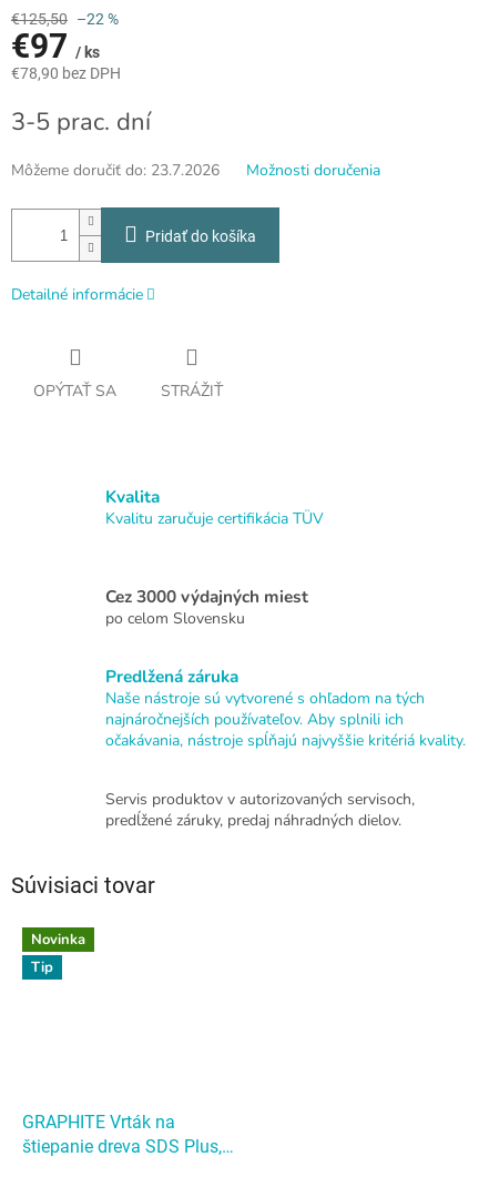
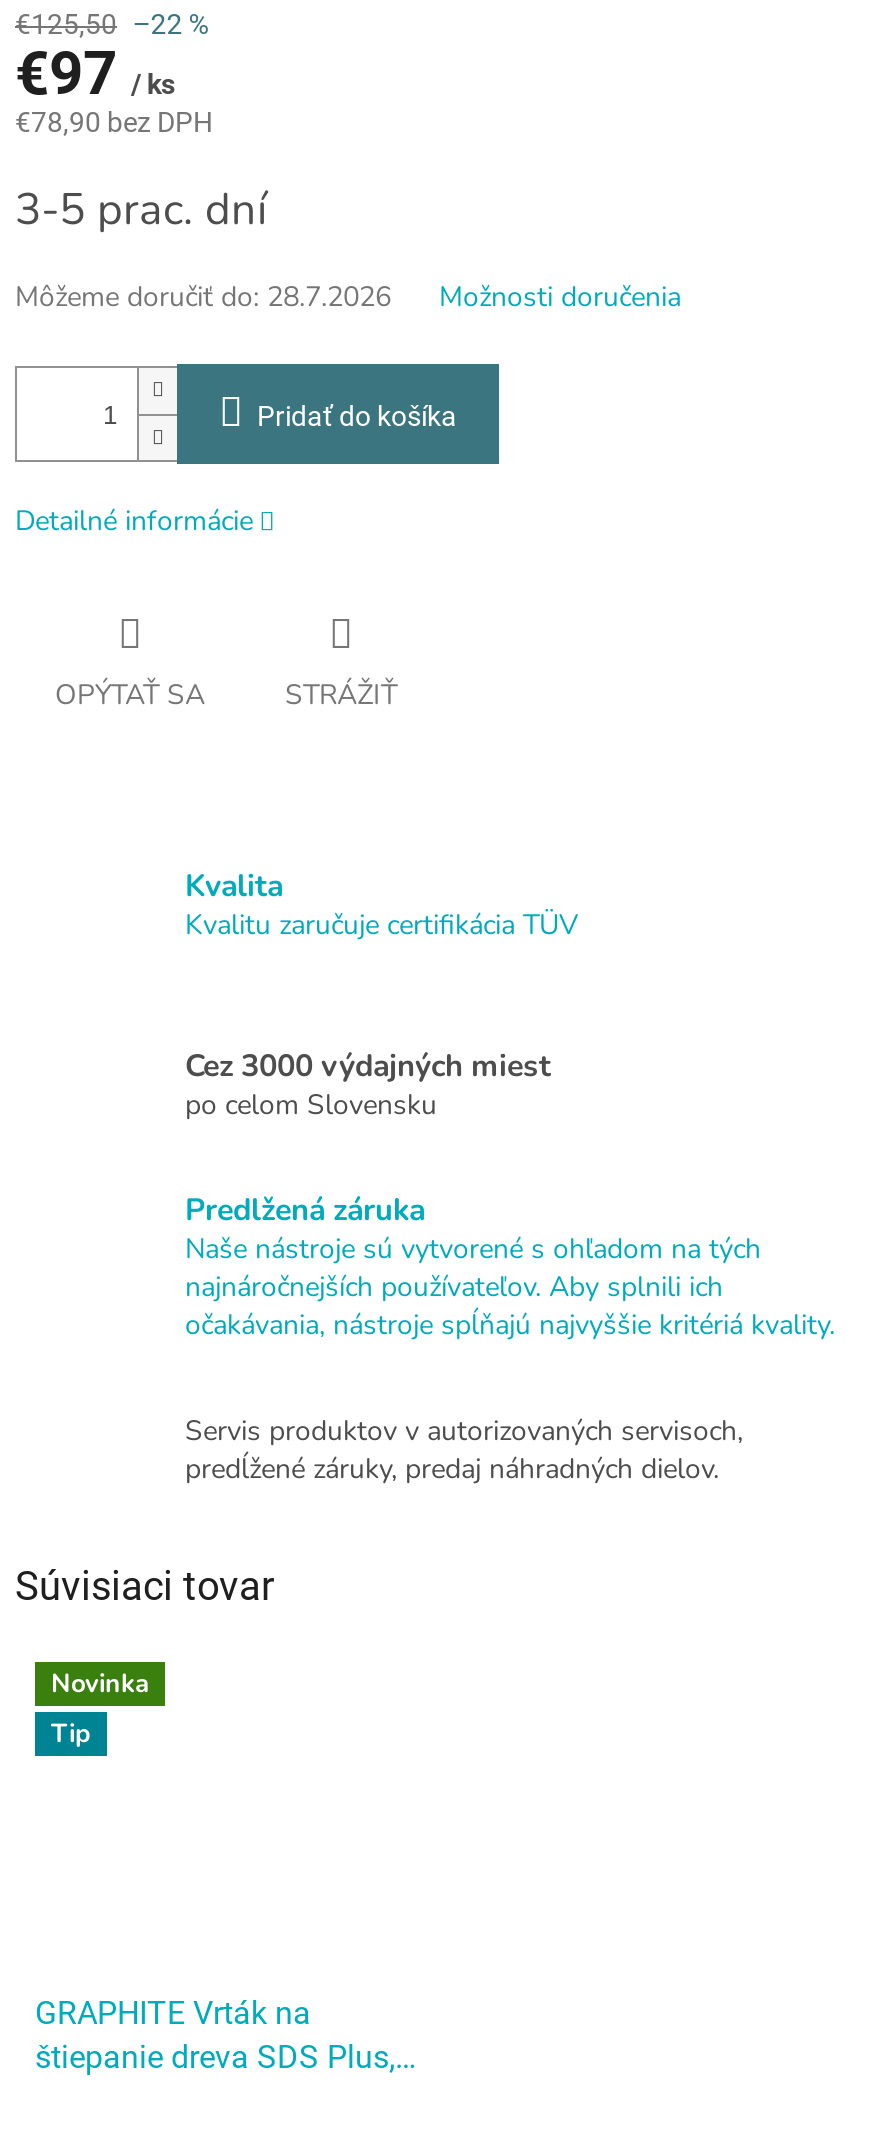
[11,160,220,181] Môžeme doručiť do: 23.7.2026 -> [15,279,391,317] Môžeme doručiť do: 28.7.2026

